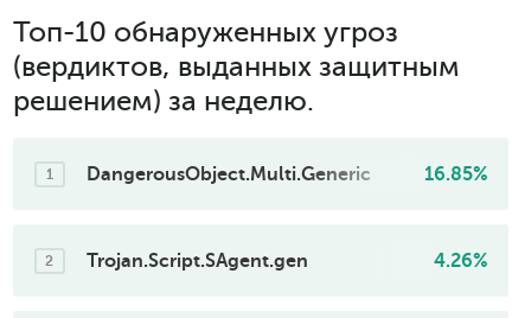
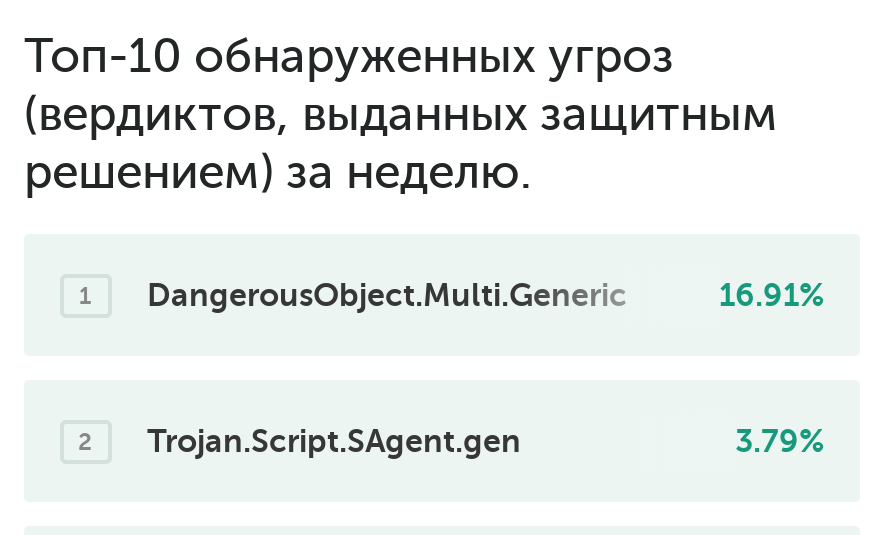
[424,163,488,185] 16.85% -> [719,277,825,313] 16.91%
[433,250,488,271] 4.26% -> [735,423,825,459] 3.79%

